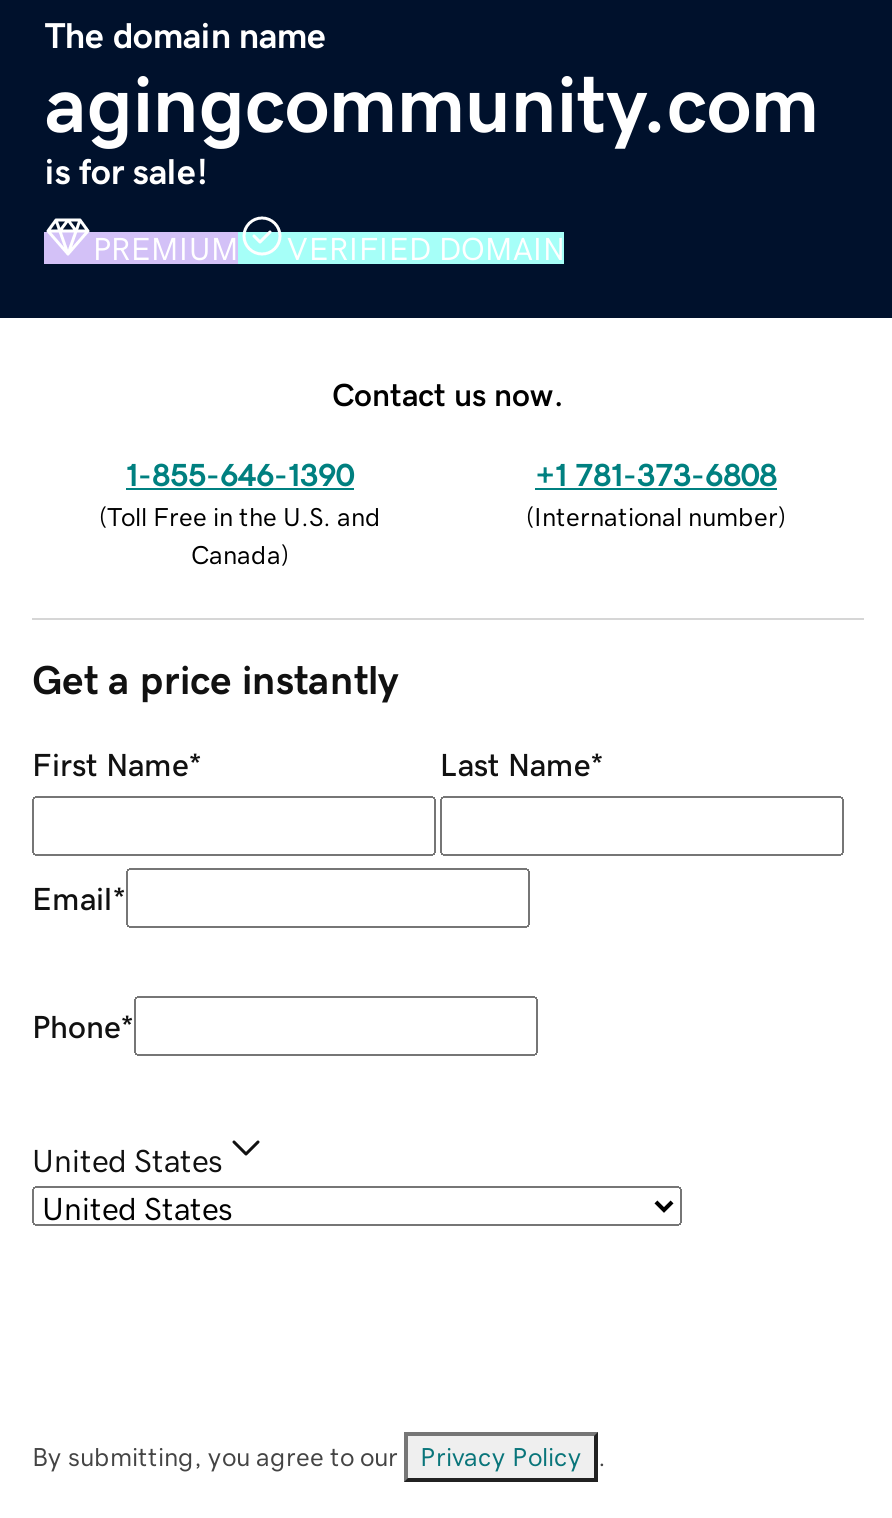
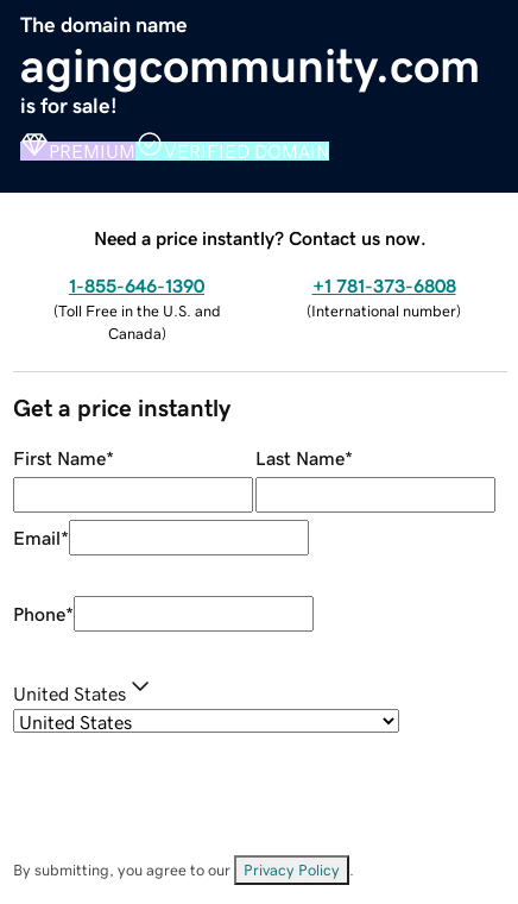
[332,377,564,409] Contact us now. -> [94,228,427,247] Need a price instantly? Contact us now.

